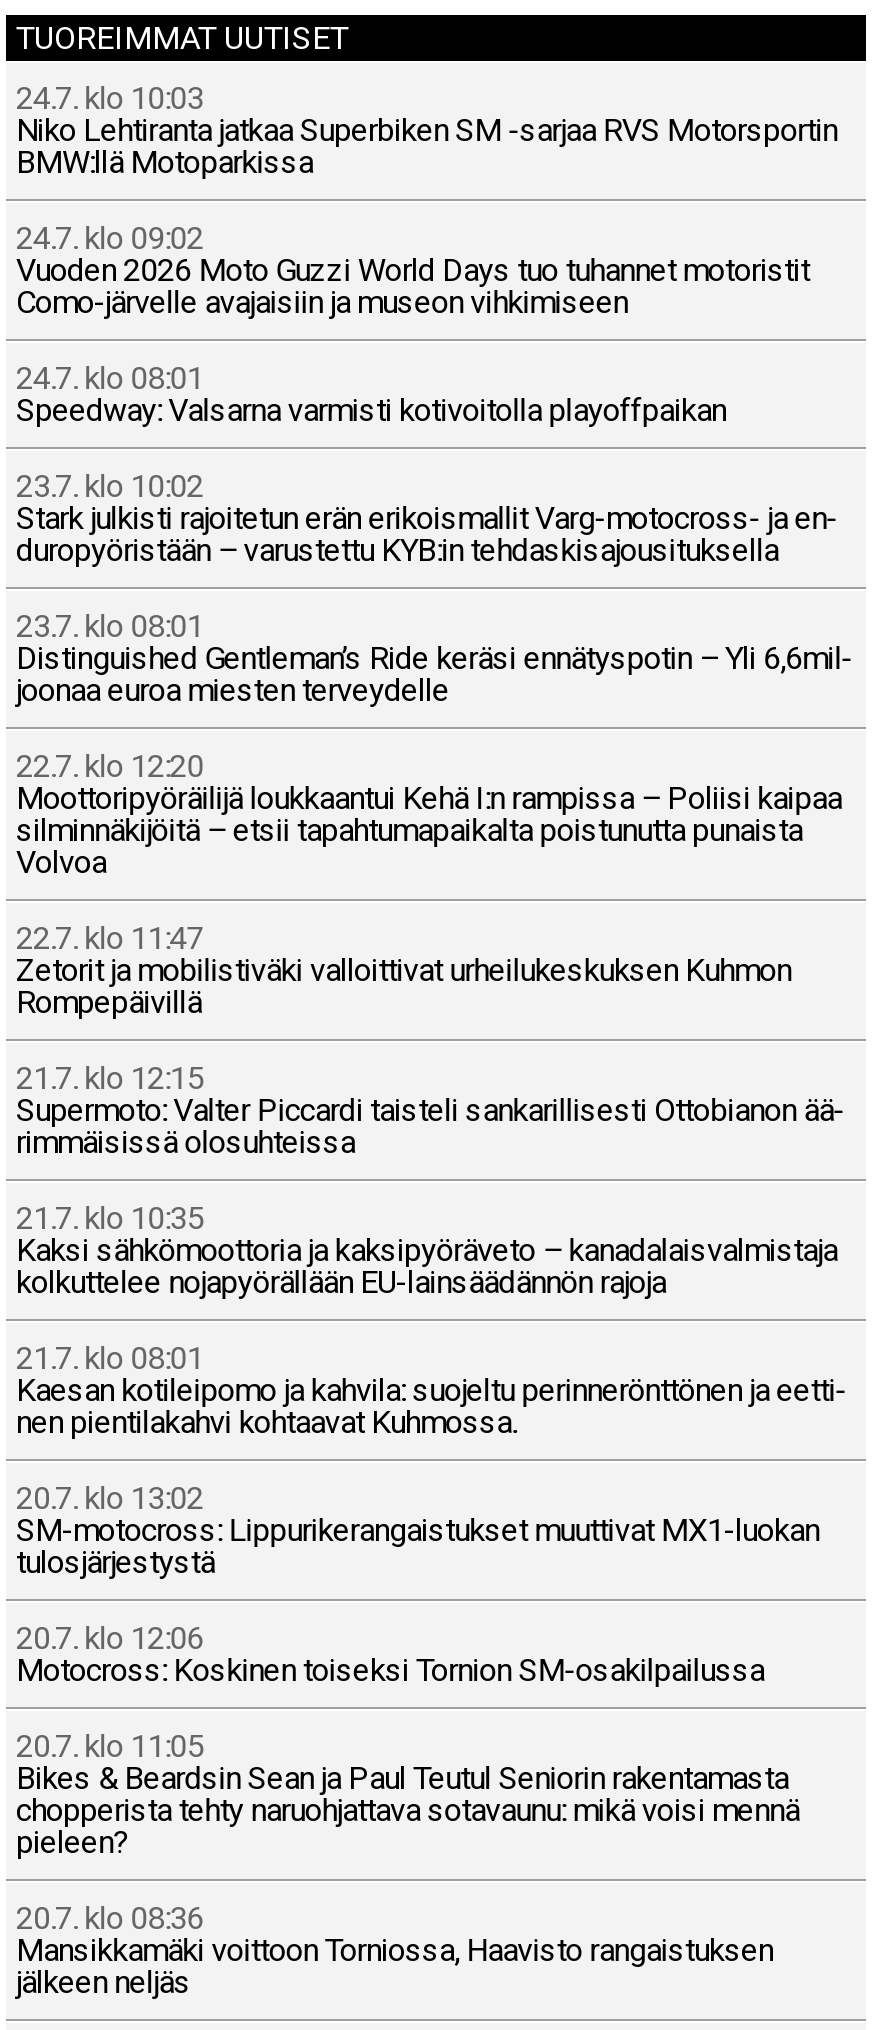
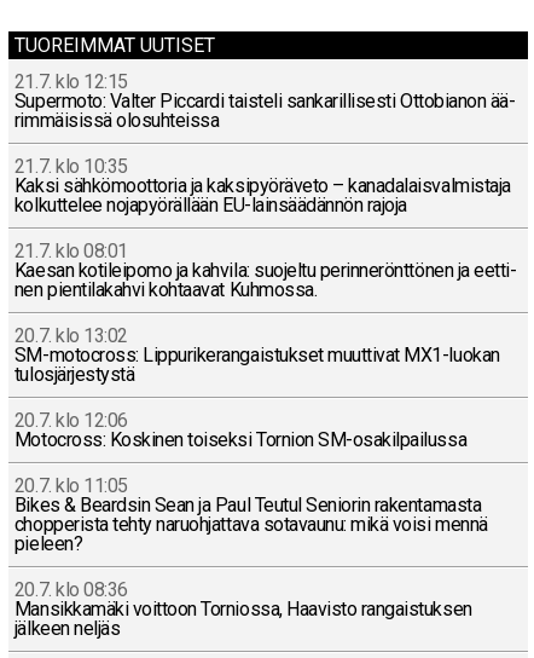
[16,78,853,1020] 24.7. klo 10:03 | Niko Lehtiranta jatkaa Superbiken SM -sarjaa RVS Motorsportin | BMW:llä Motoparkissa | 24.7. klo 09:02 | Vuoden 2026 Moto Guzzi World Days tuo tuhannet motoristit | Como-järvelle avajaisiin ja museon vihkimiseen | 24.7. klo 08:01 | Speedway: Valsarna varmisti kotivoitolla playoffpaikan | 23.7. klo 10:02 | Stark julkisti rajoitetun erän erikoismallit Varg-motocross- ja en | duropyöristään – varustettu KYB:in tehdaskisajousituksella | 23.7. klo 08:01 | Distinguished Gentleman’s Ride keräsi ennätyspotin – Yli 6,6mil | joonaa euroa miesten terveydelle | 22.7. klo 12:20 | Moottoripyöräilijä loukkaantui Kehä I:n rampissa – Poliisi kaipaa | silminnäkijöitä – etsii tapahtumapaikalta poistunutta punaista | Volvoa | 22.7. klo 11:47 | Zetorit ja mobilistiväki valloittivat urheilukeskuksen Kuhmon | Rompepäivillä -> none

